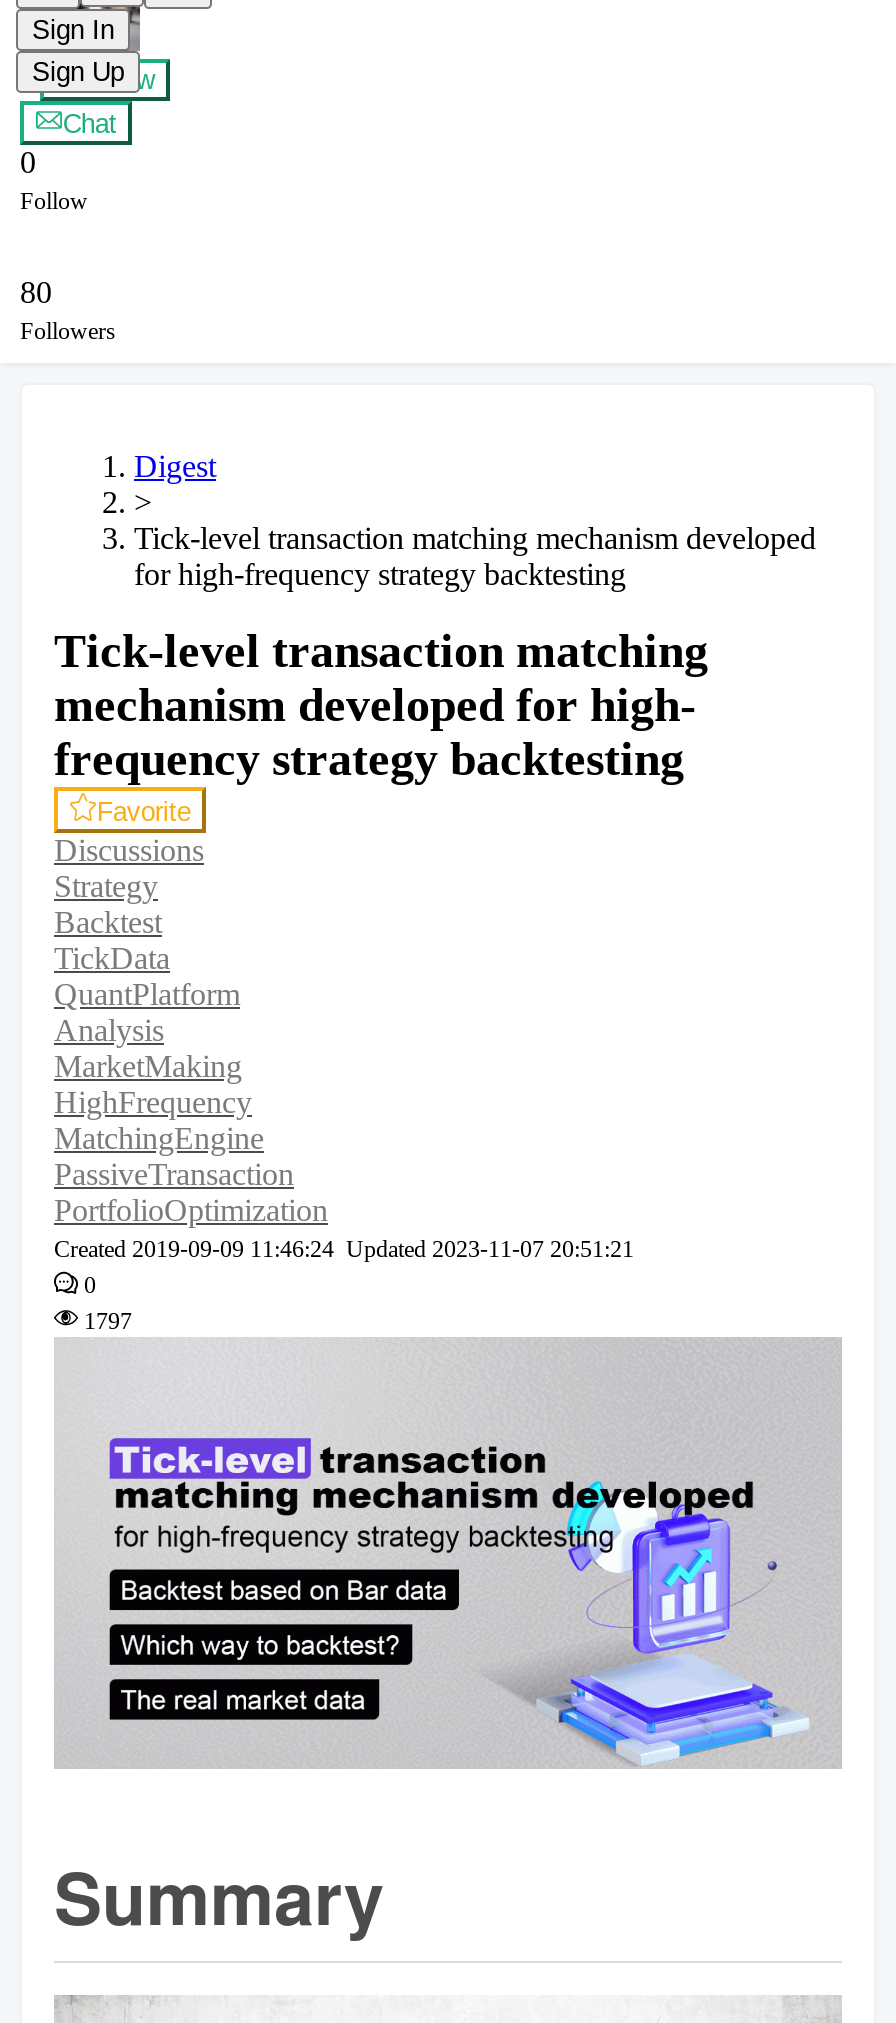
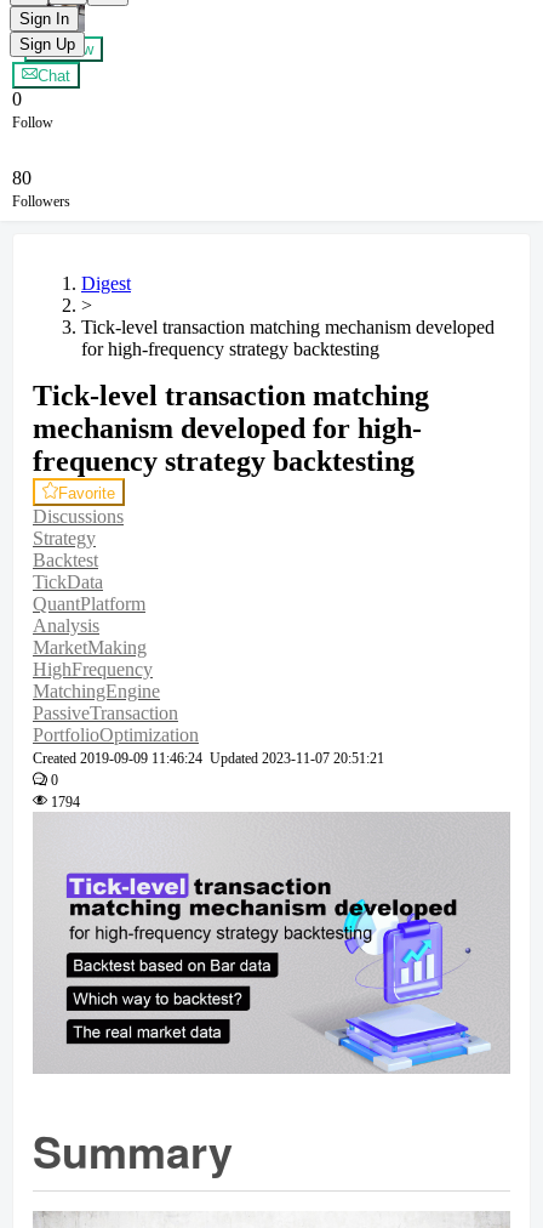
[84,1306,132,1334] 1797 -> [51,793,80,810] 1794

